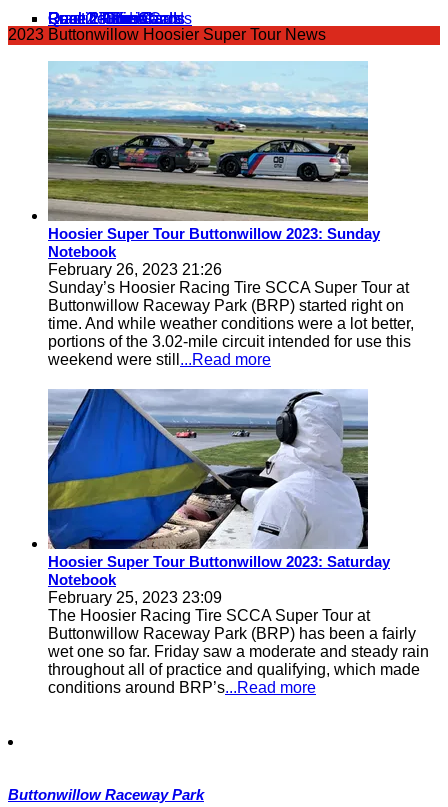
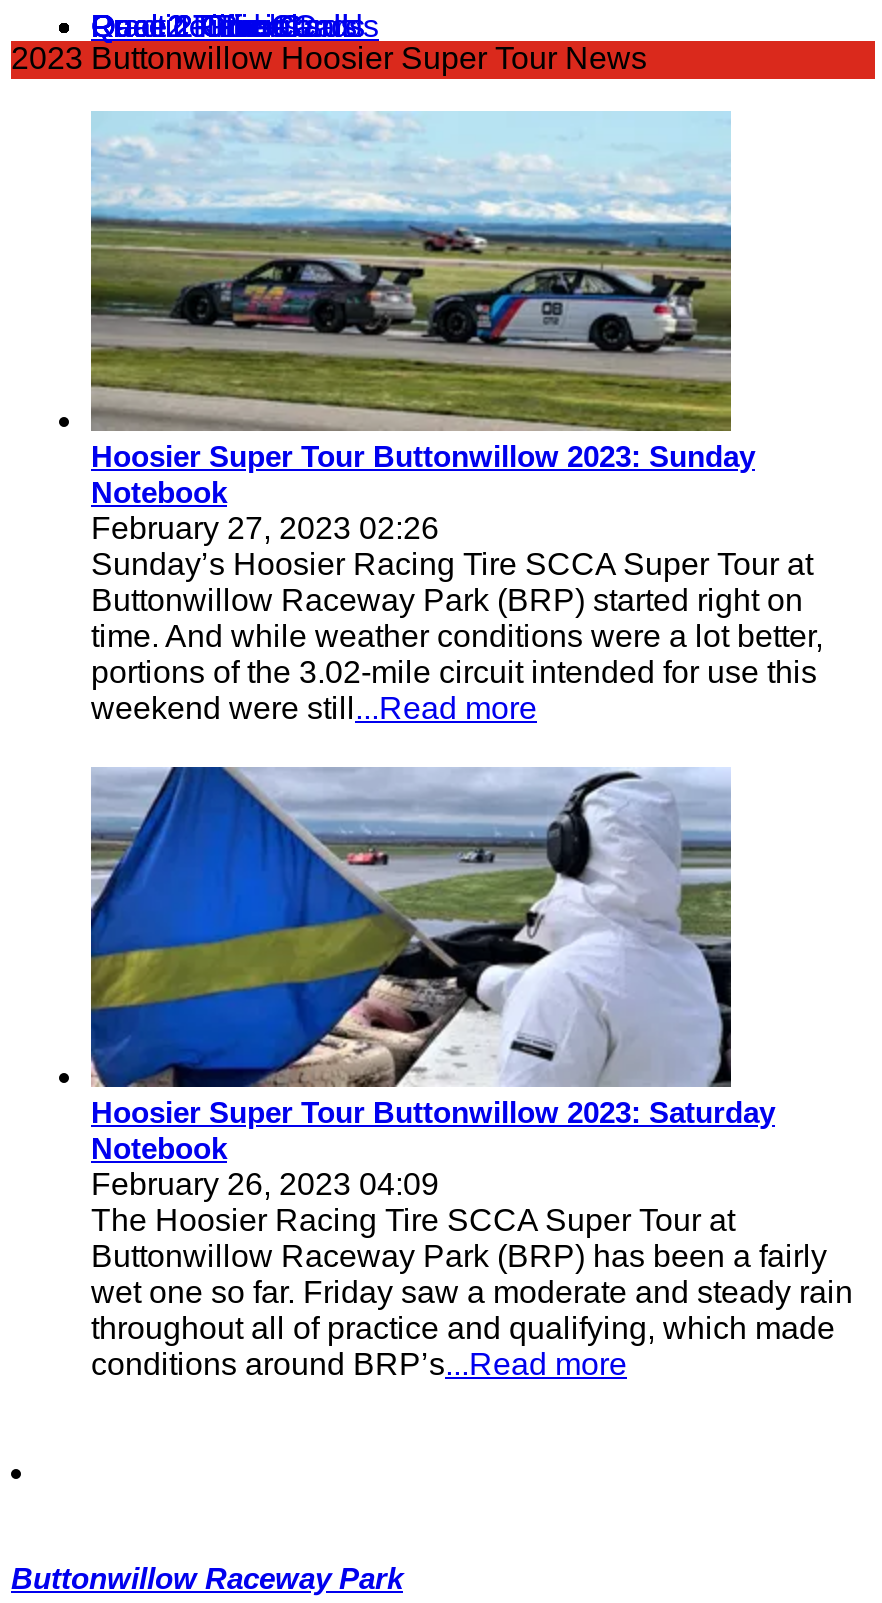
[48,261,222,278] February 26, 2023 21:26 -> [91,511,439,545] February 27, 2023 02:26
[48,589,222,606] February 25, 2023 23:09 -> [91,1167,439,1201] February 26, 2023 04:09

